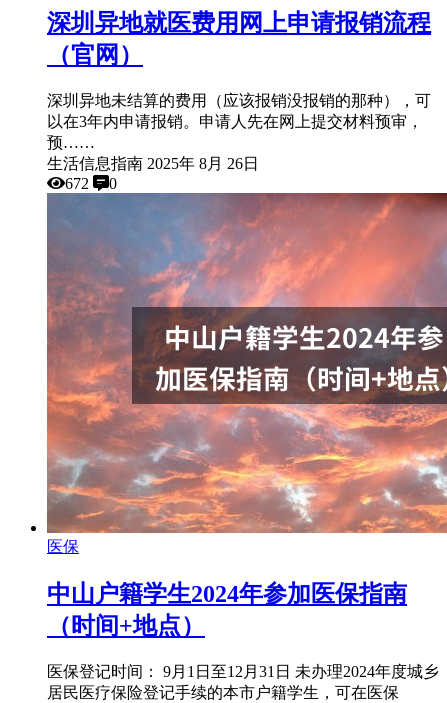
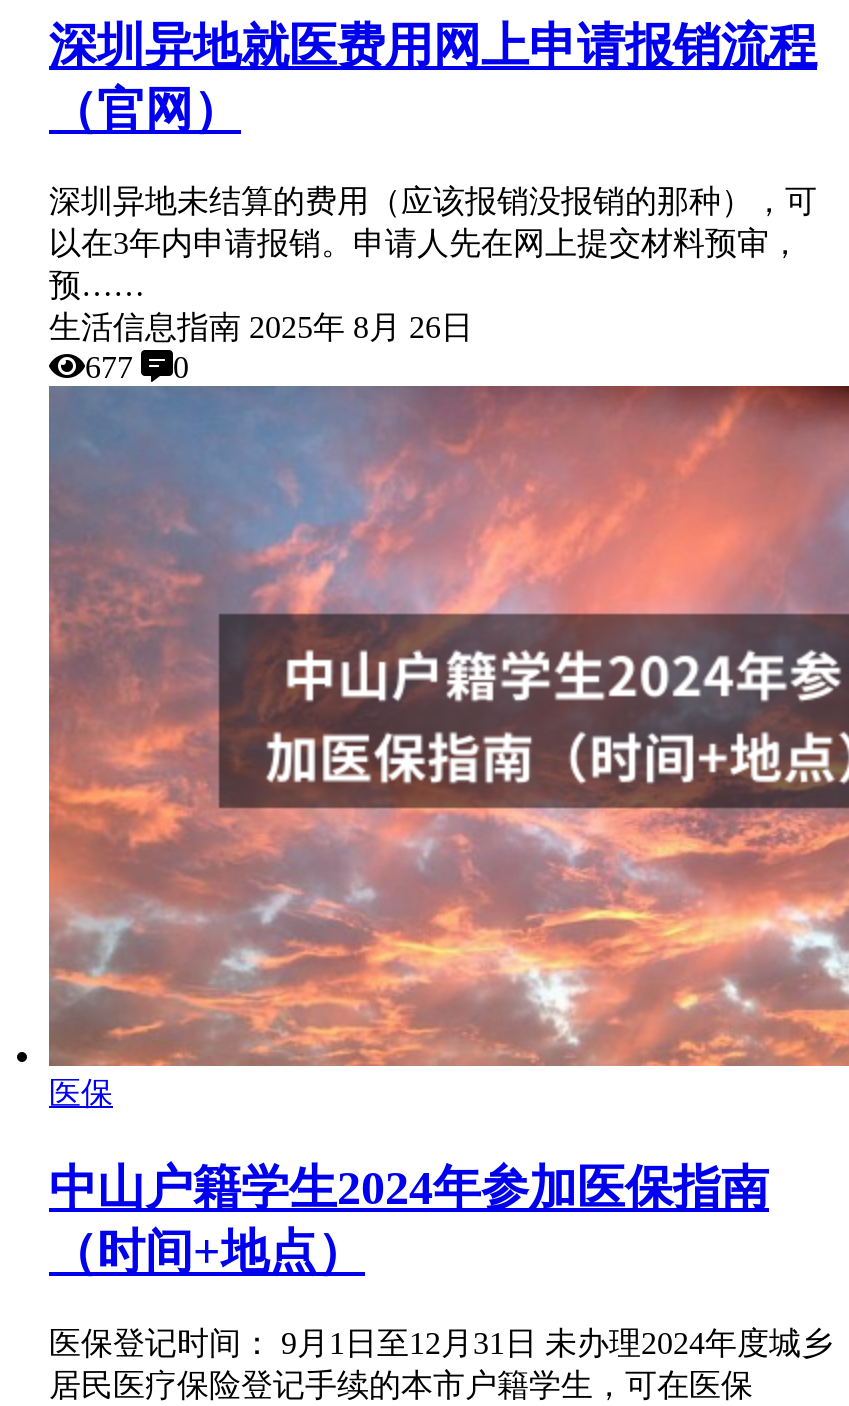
[65,175,89,192] 672 -> [85,351,133,385] 677

